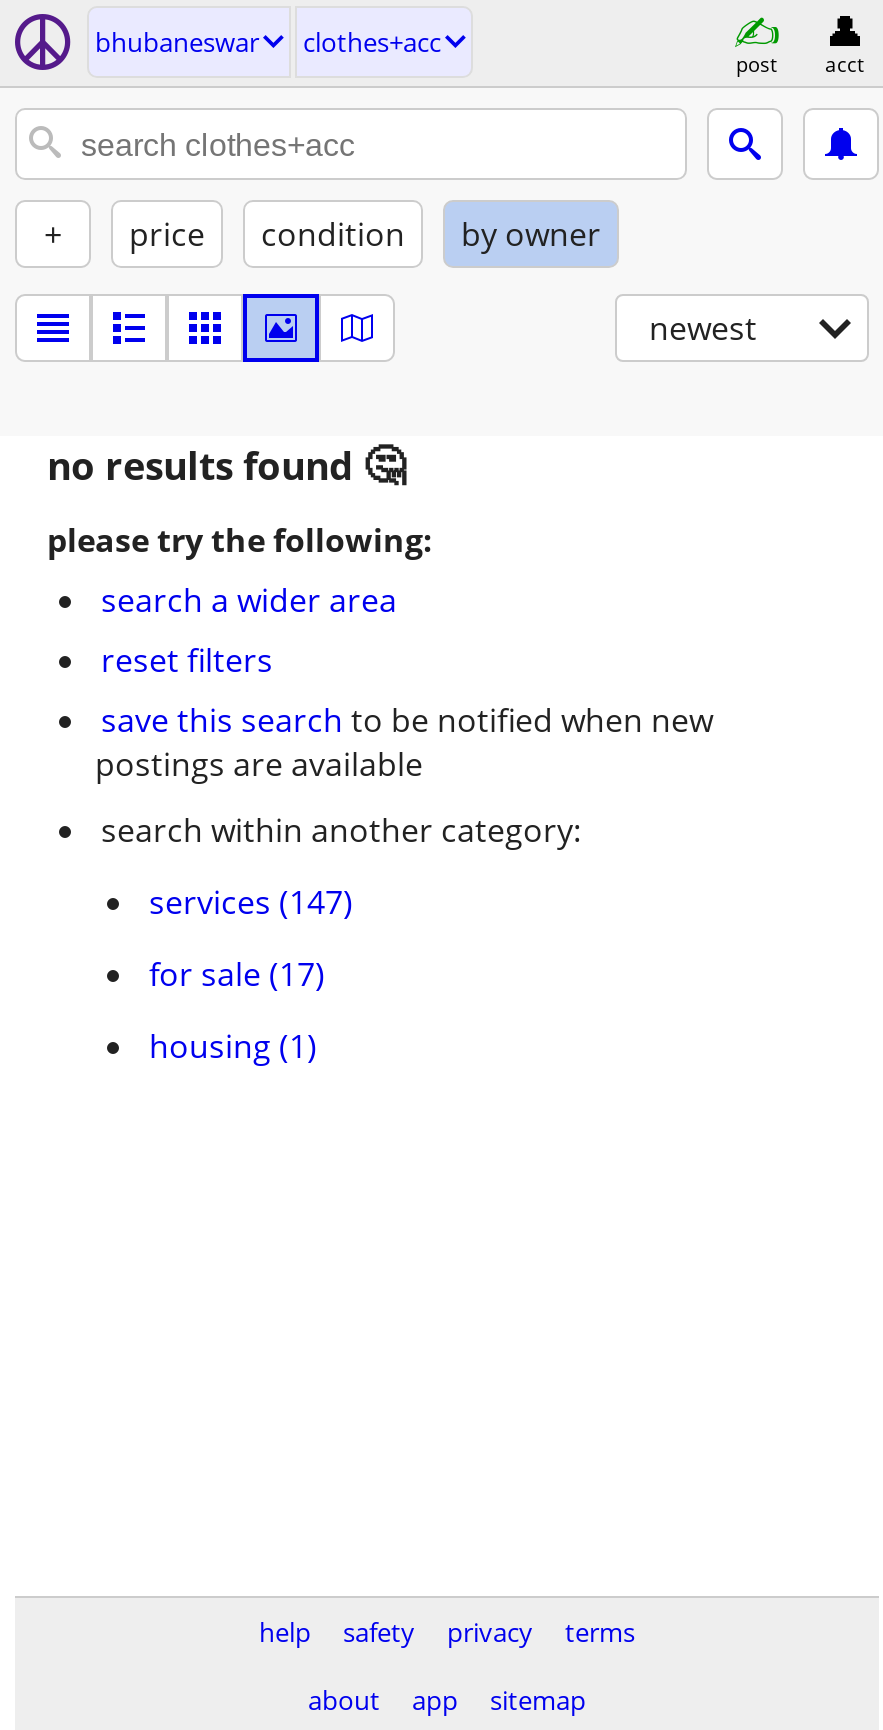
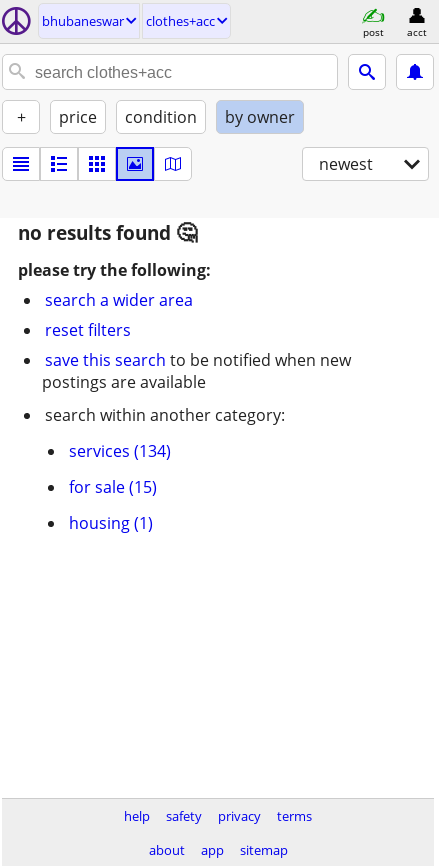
[149,880,353,924] services (147) -> [69,440,171,462] services (134)
[149,952,325,996] for sale (17) -> [69,476,157,498] for sale (15)

